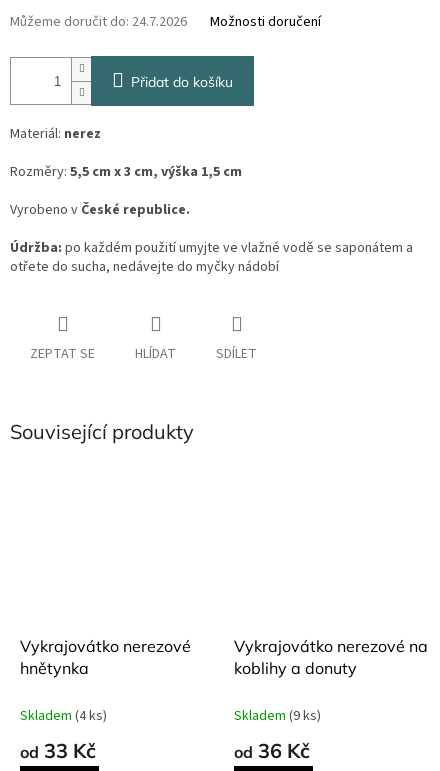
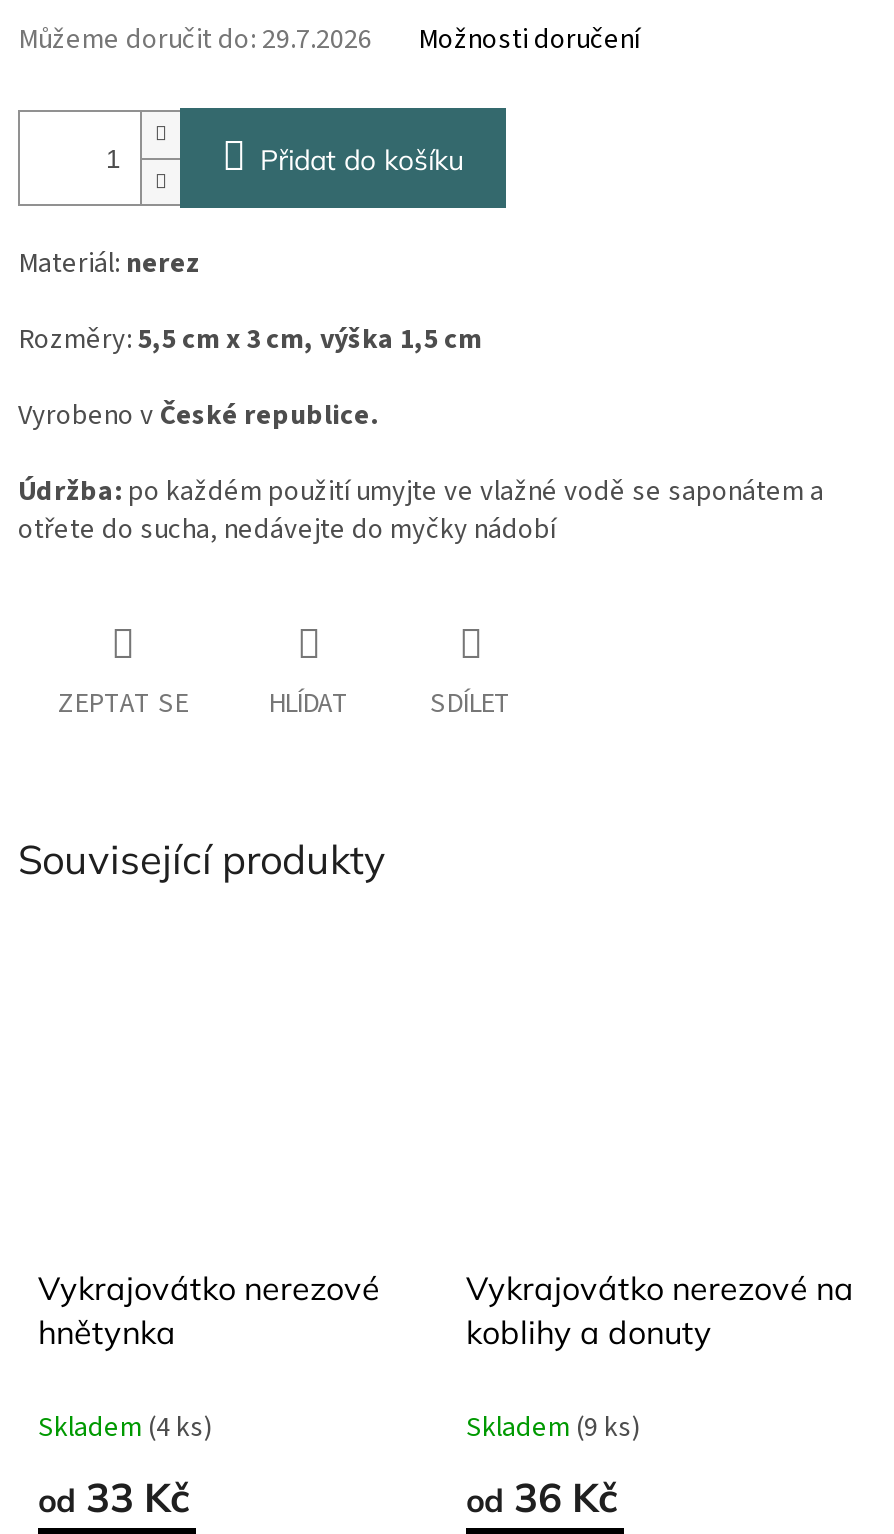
[10,12,187,32] Můžeme doručit do: 24.7.2026 -> [18,21,372,61] Můžeme doručit do: 29.7.2026

